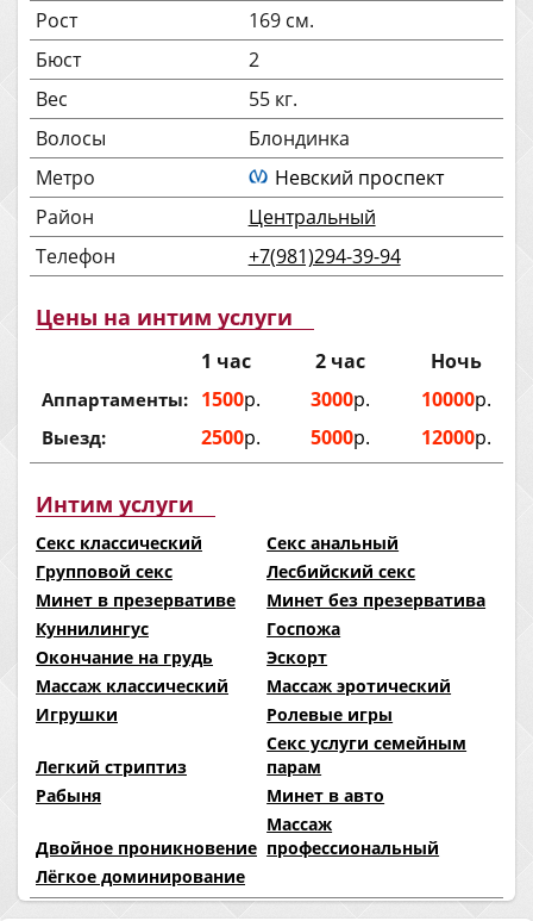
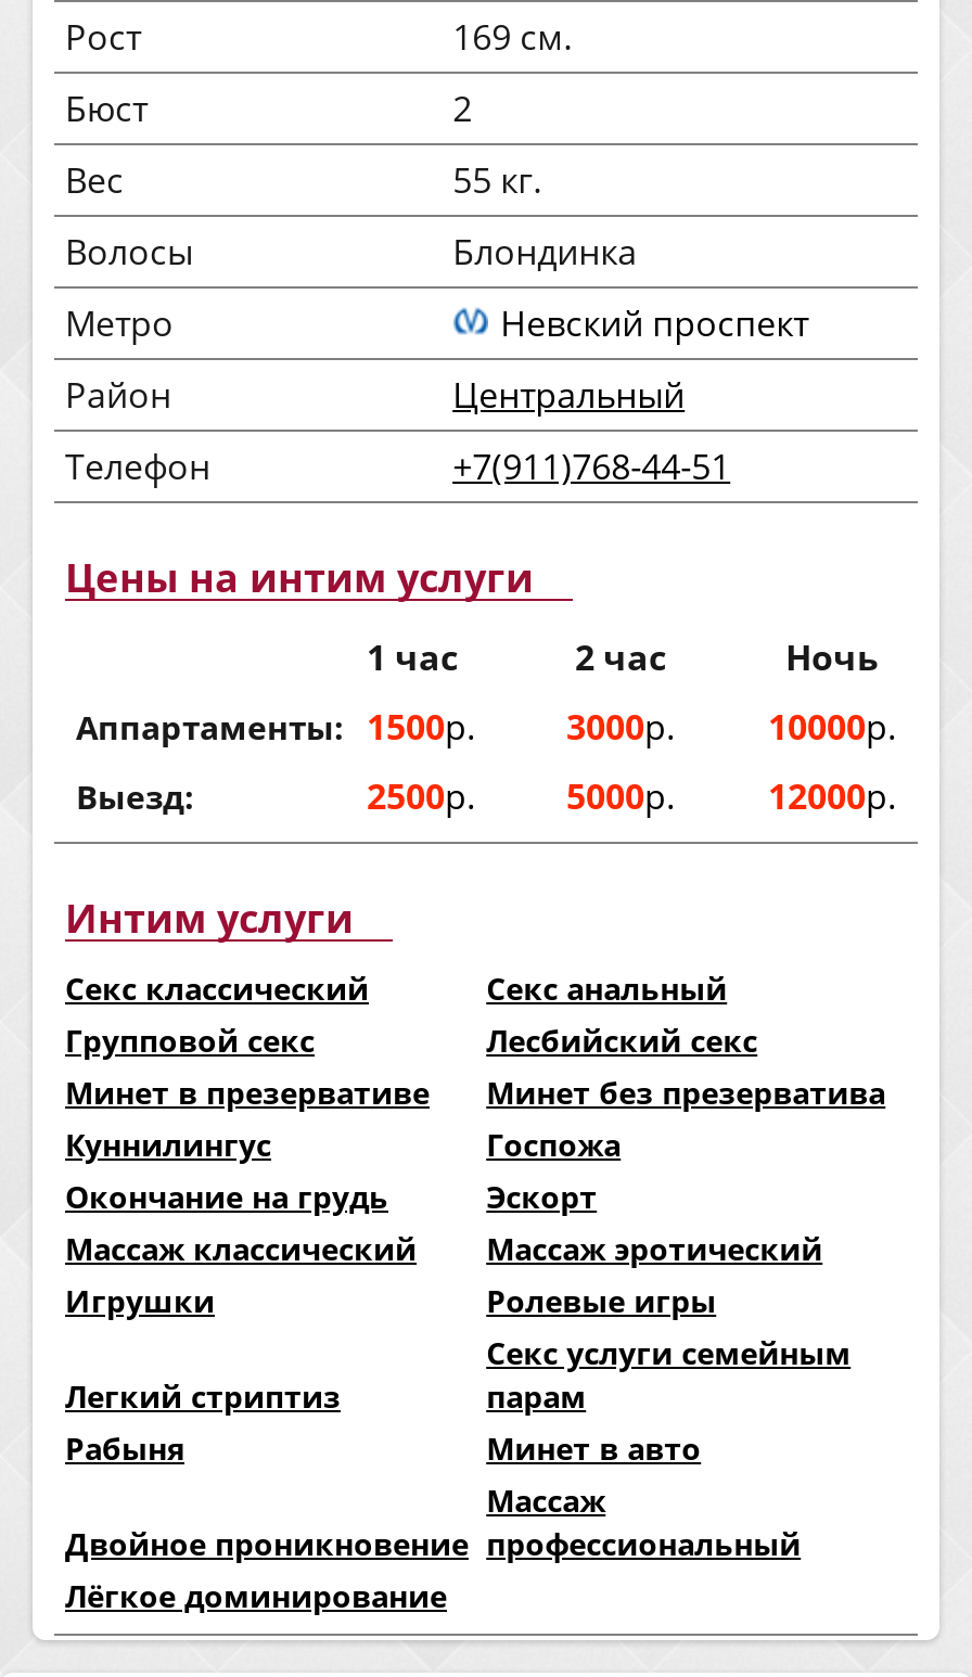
[248,243,400,269] +7(981)294-39-94 -> [453,443,730,490] +7(911)768-44-51

